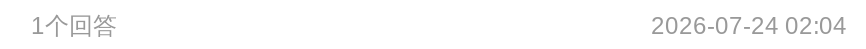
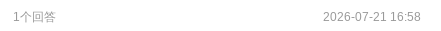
[651,12,847,40] 2026-07-24 02:04 -> [323,10,421,24] 2026-07-21 16:58

